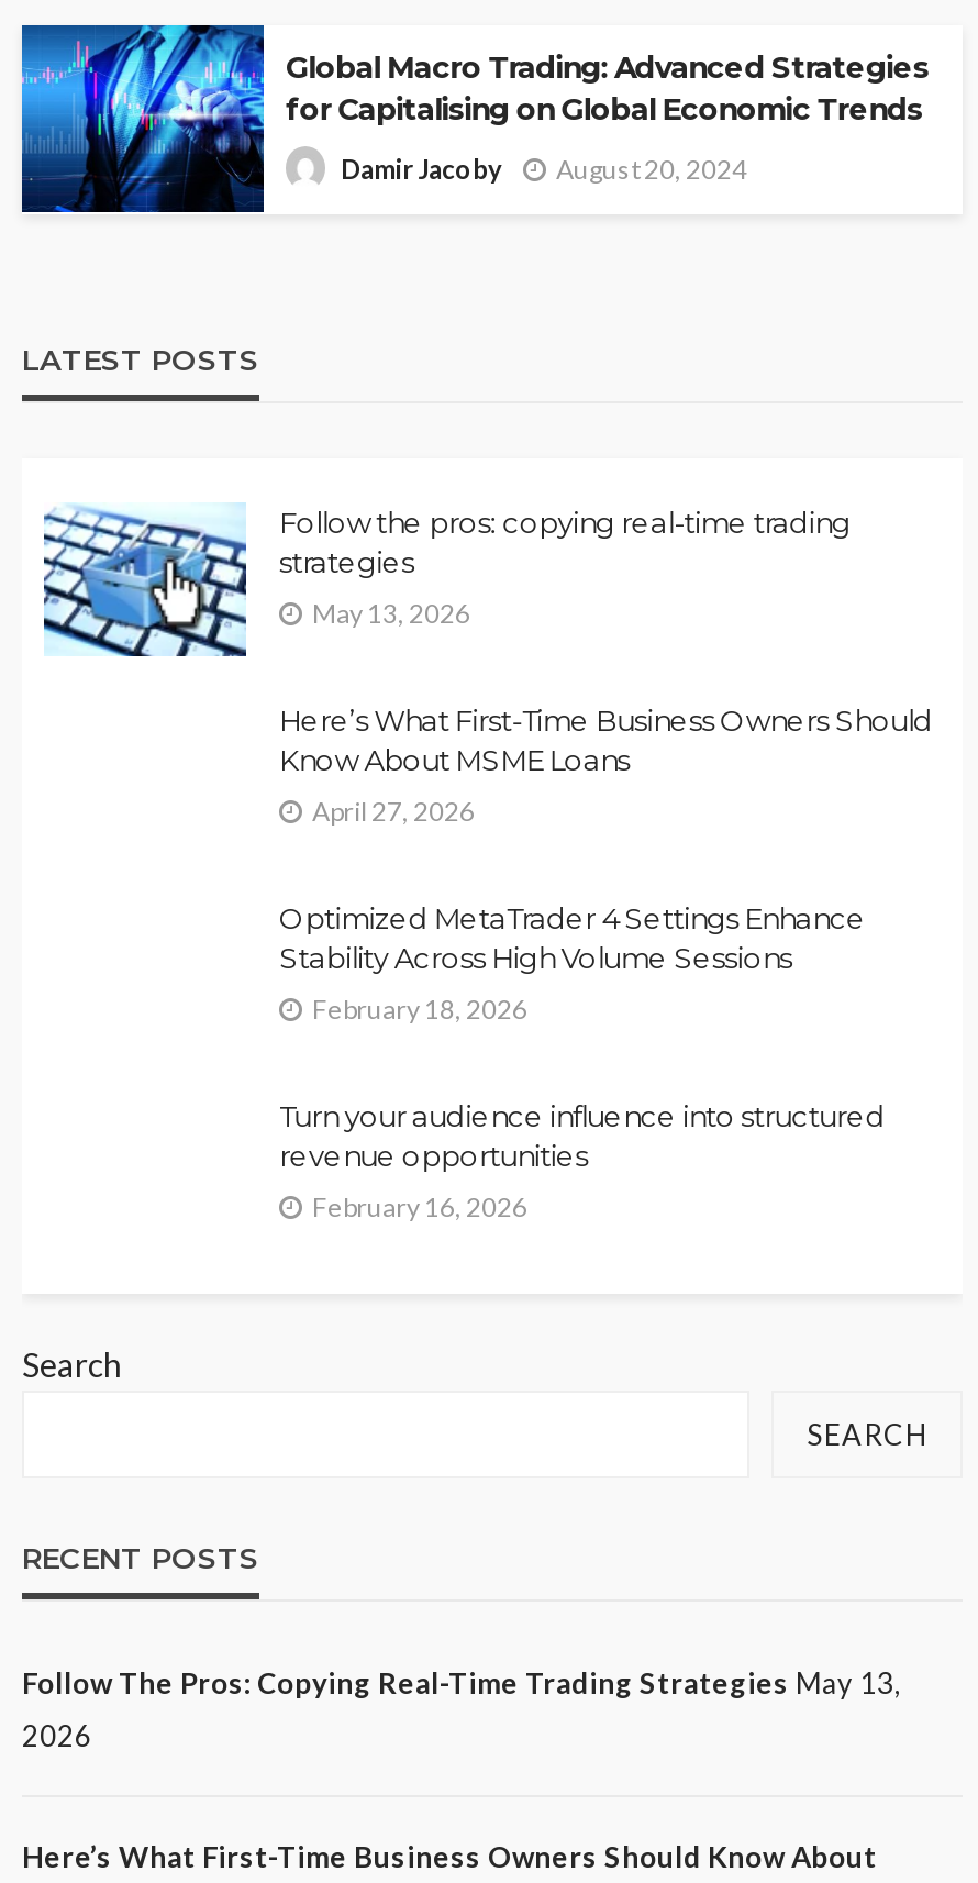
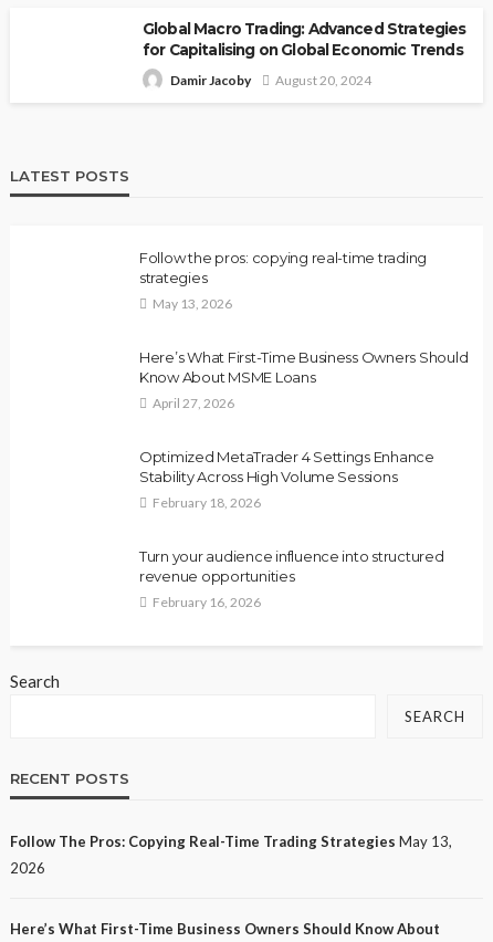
[20,23,266,214] [image] -> none
[42,502,248,658] [image] -> none

